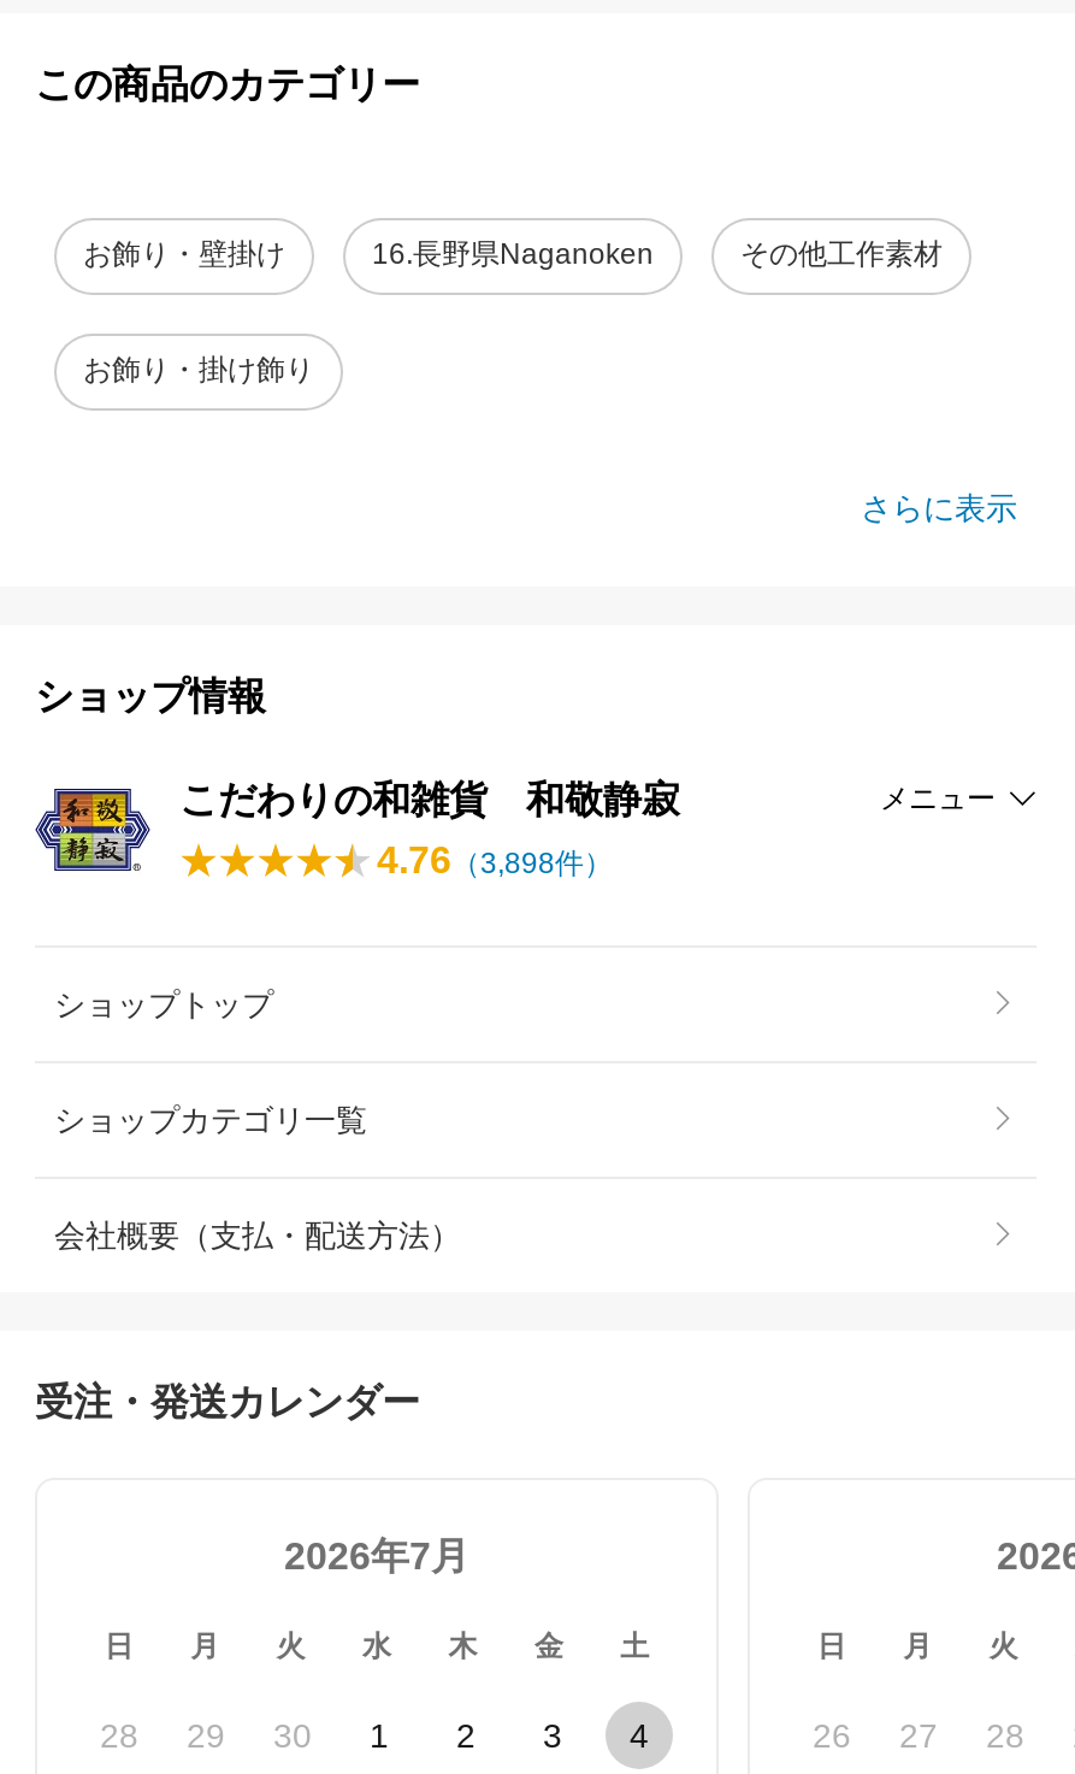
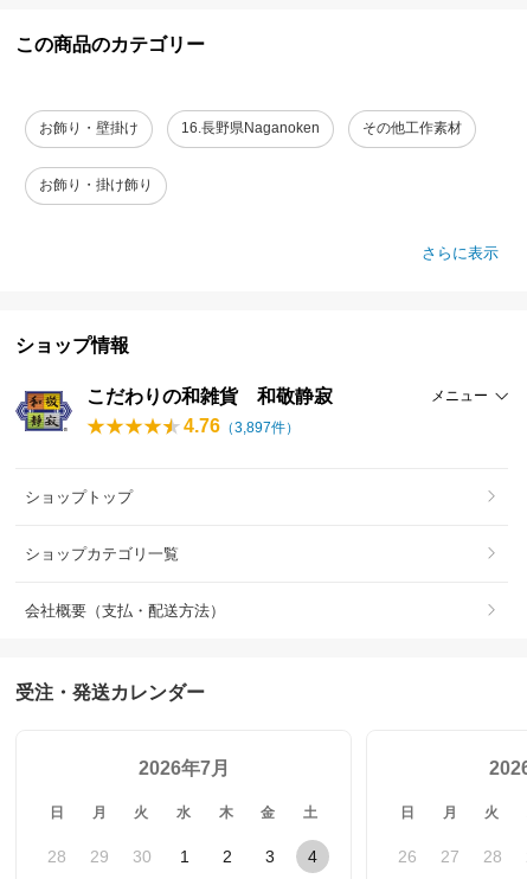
[377,839,613,880] 4.76（3,898件） -> [184,416,300,436] 4.76（3,897件）

